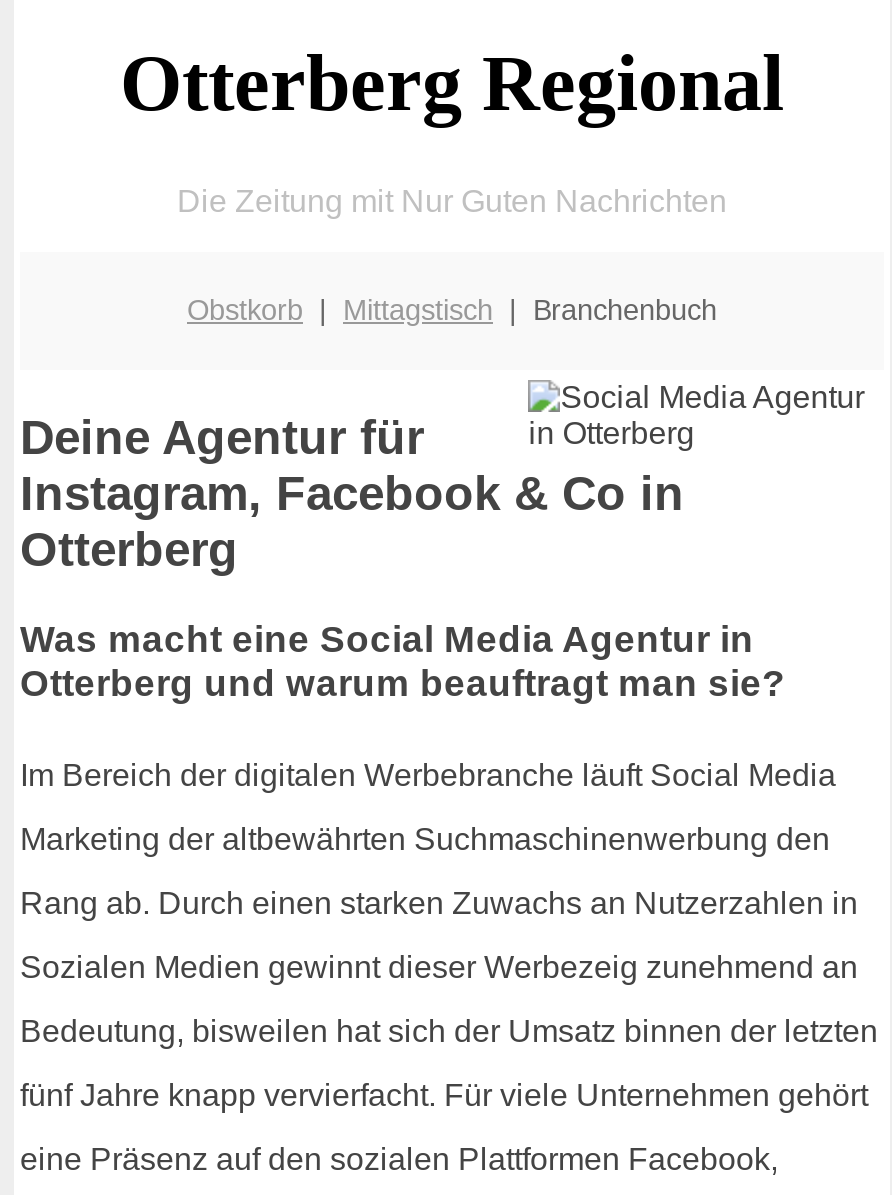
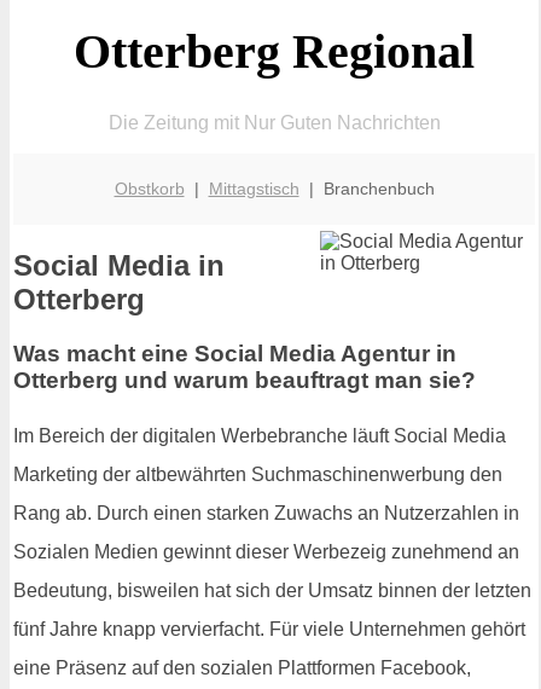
[20,411,684,521] Deine Agentur für | Instagram, Facebook & Co in -> [13,249,225,282] Social Media in

